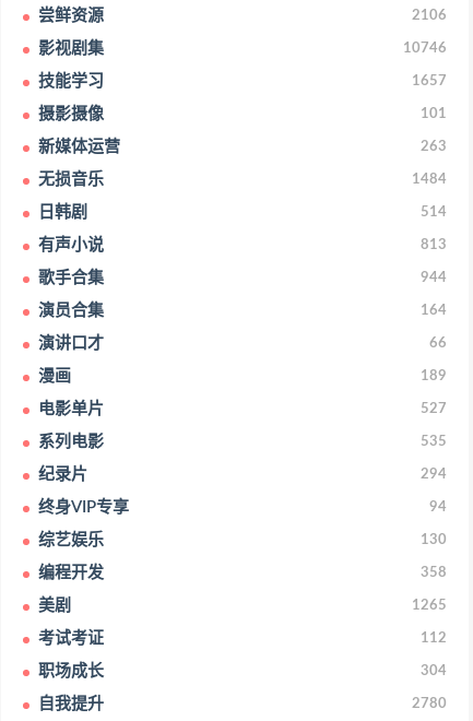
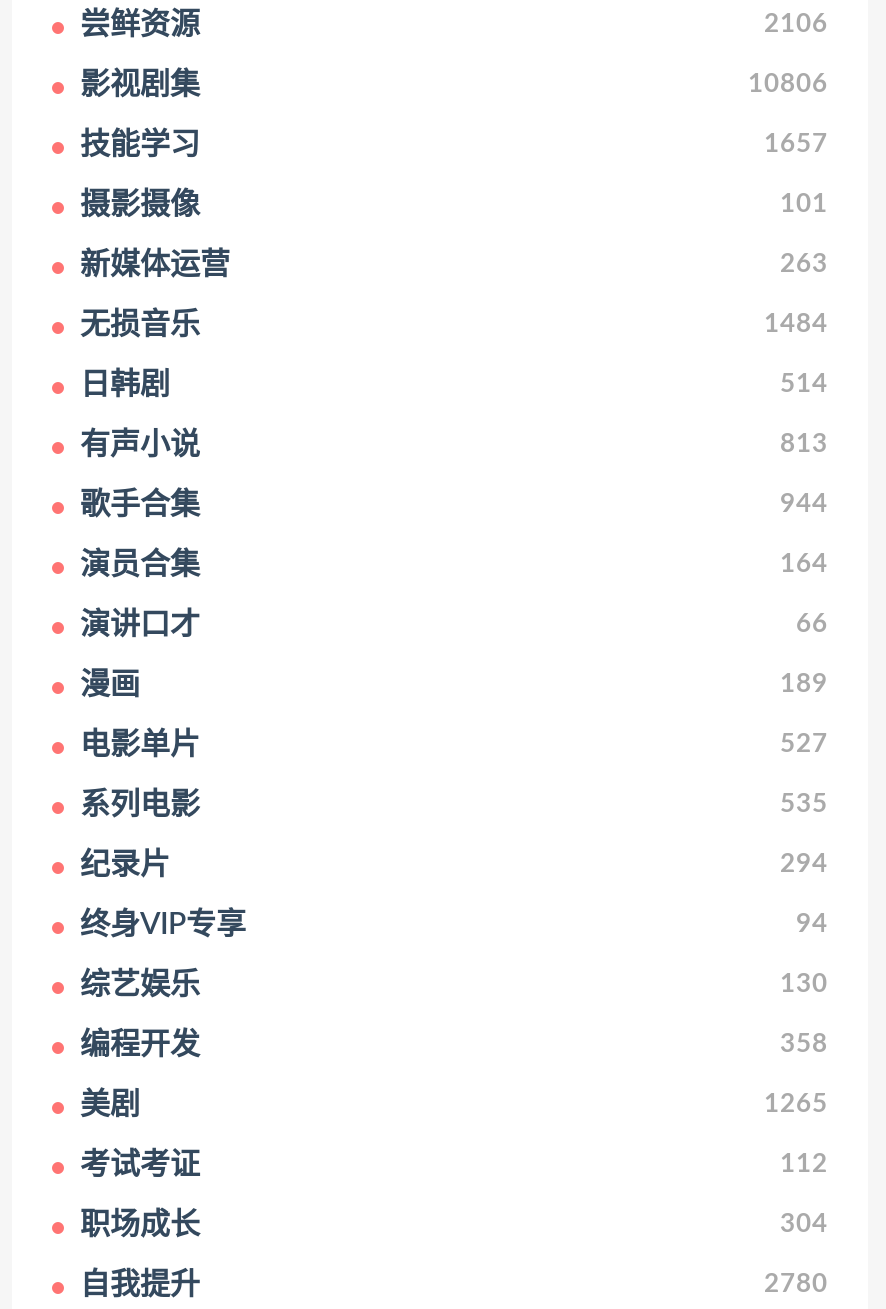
[403,42,447,56] 10746 -> [748,72,828,98] 10806

